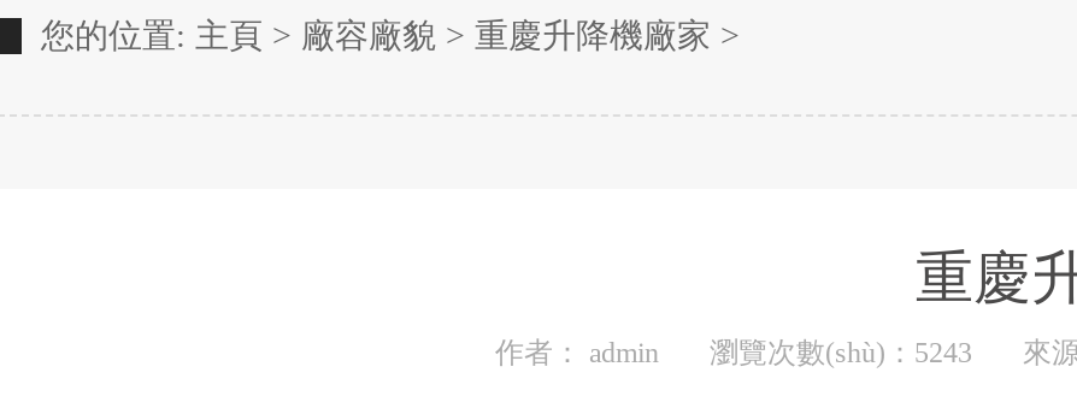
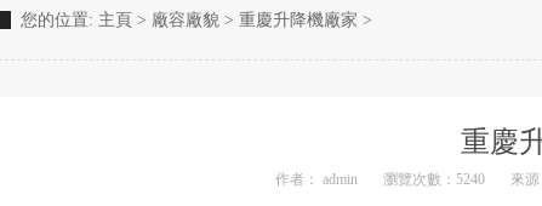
[710,336,972,369] 瀏覽次數(shù)：5243 -> [383,171,484,188] 瀏覽次數：5240

